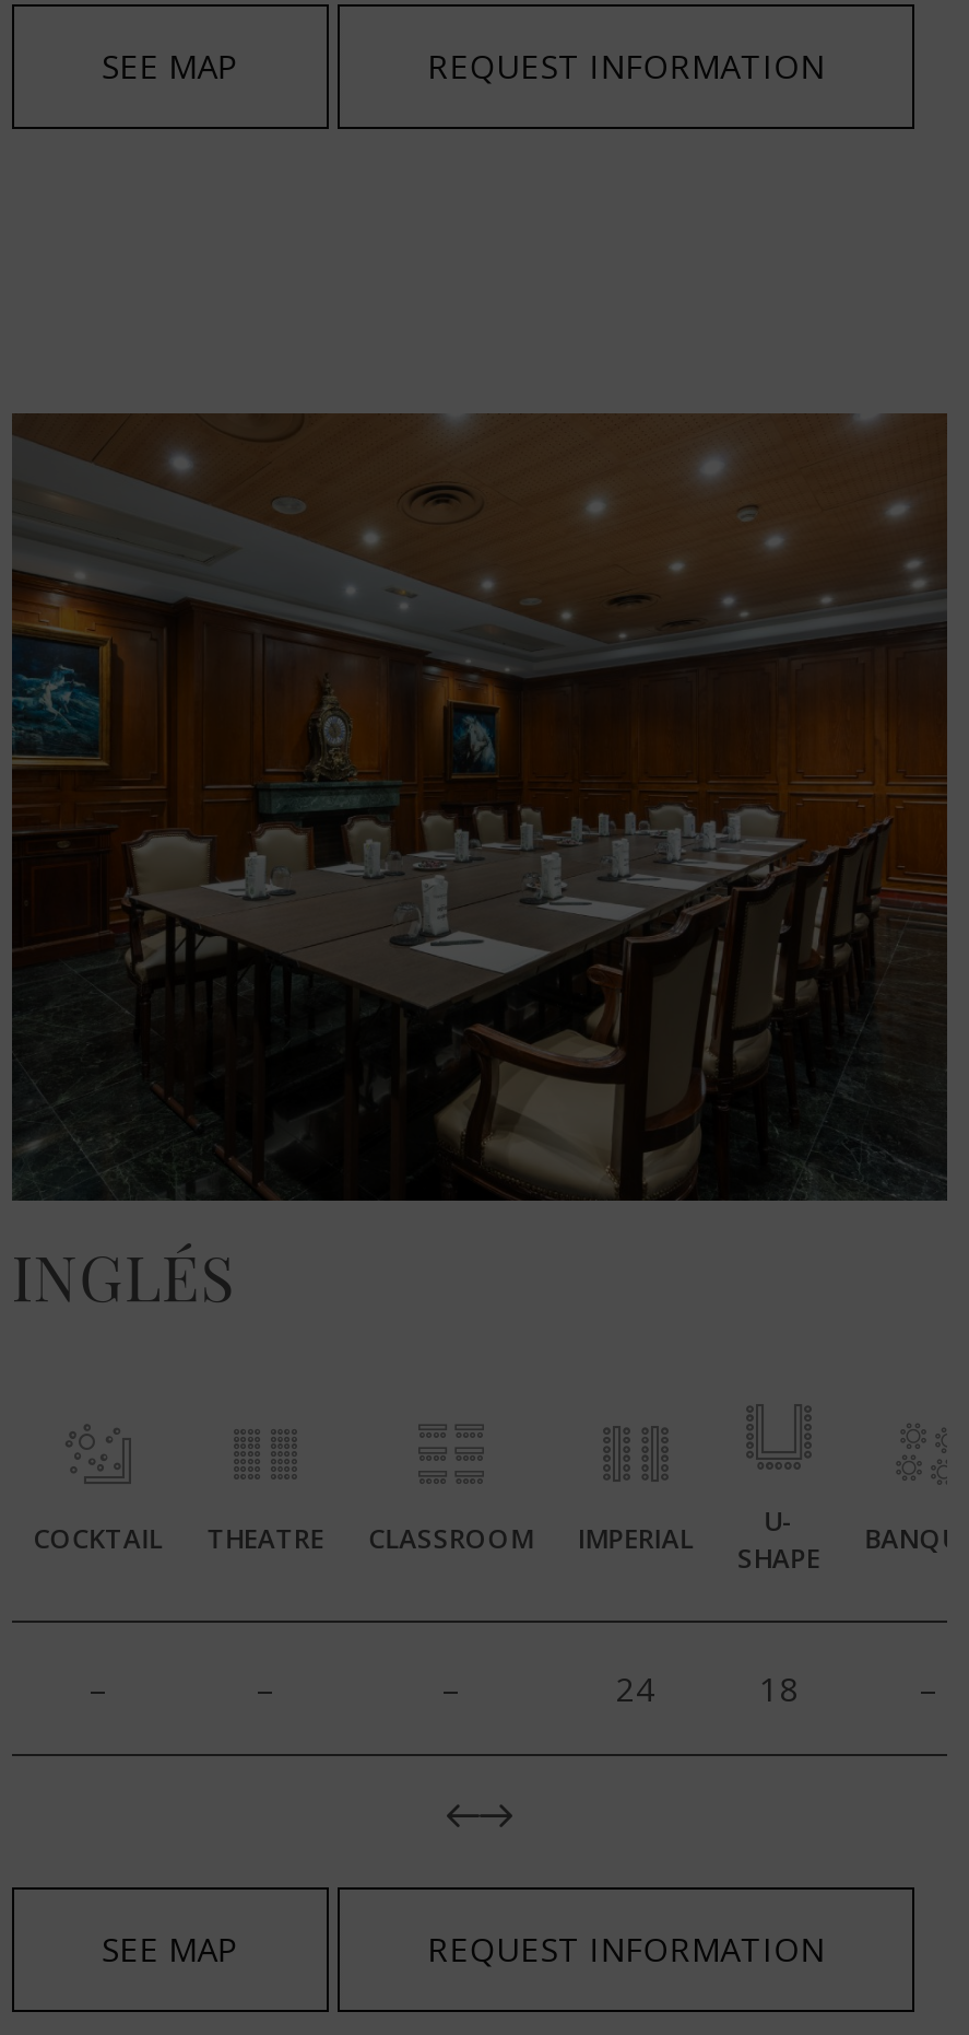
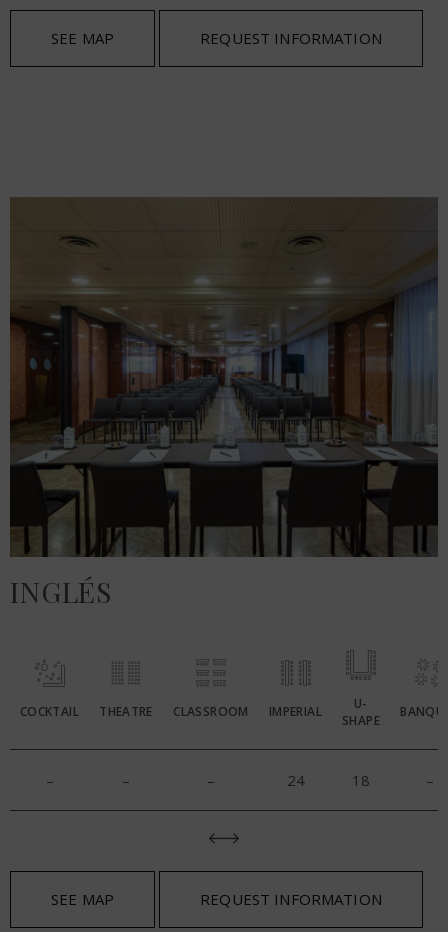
[10,413,949,1203] [image] -> [9,197,438,557] [image]

